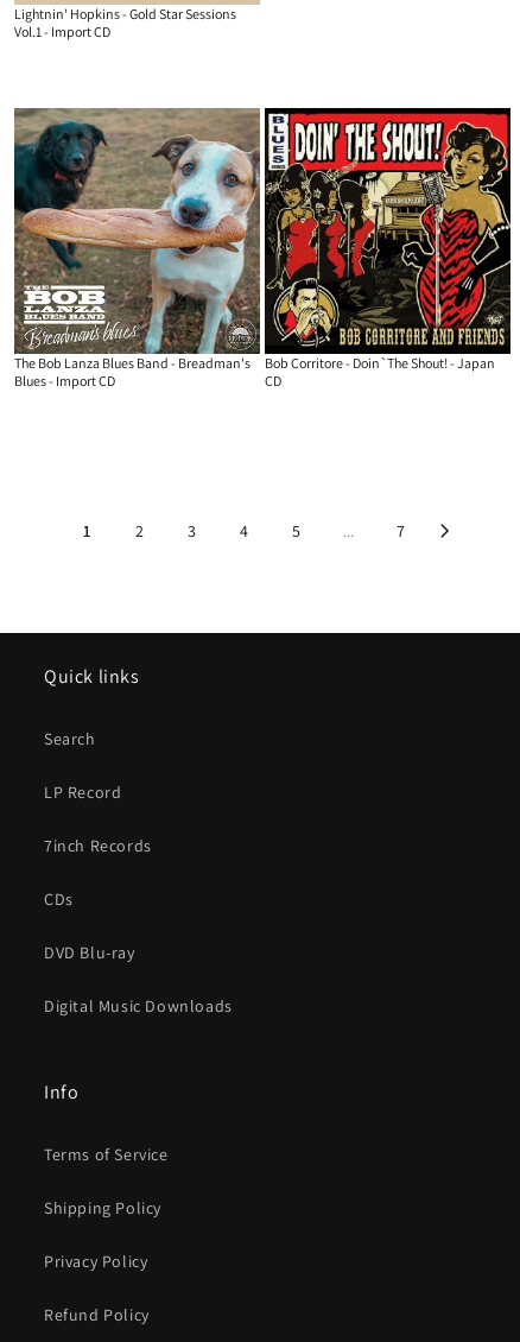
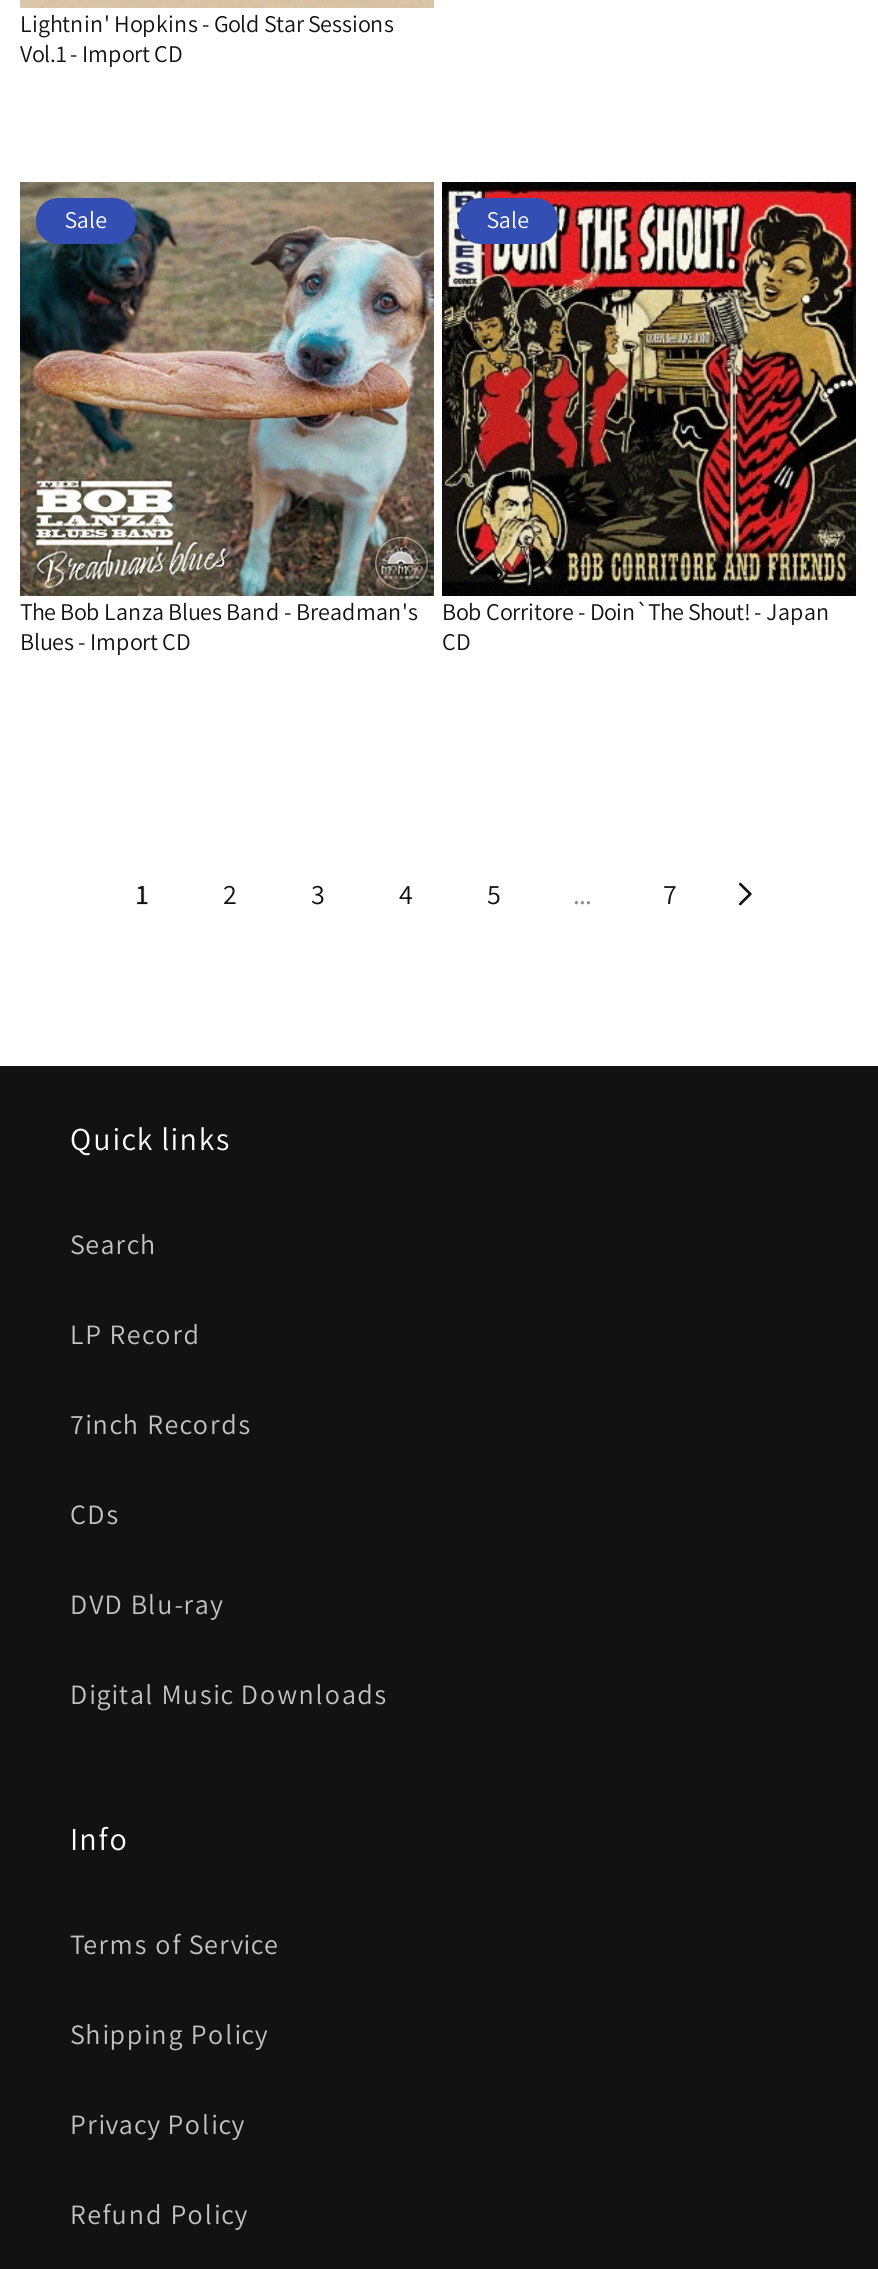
none -> [64,204,107,234] Sale
none -> [486,204,529,234] Sale

